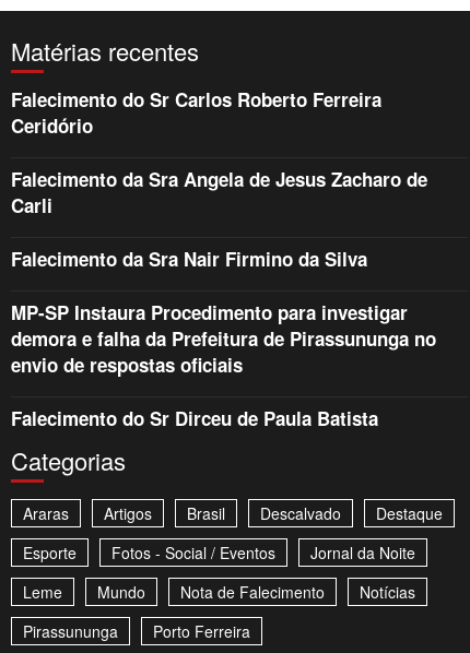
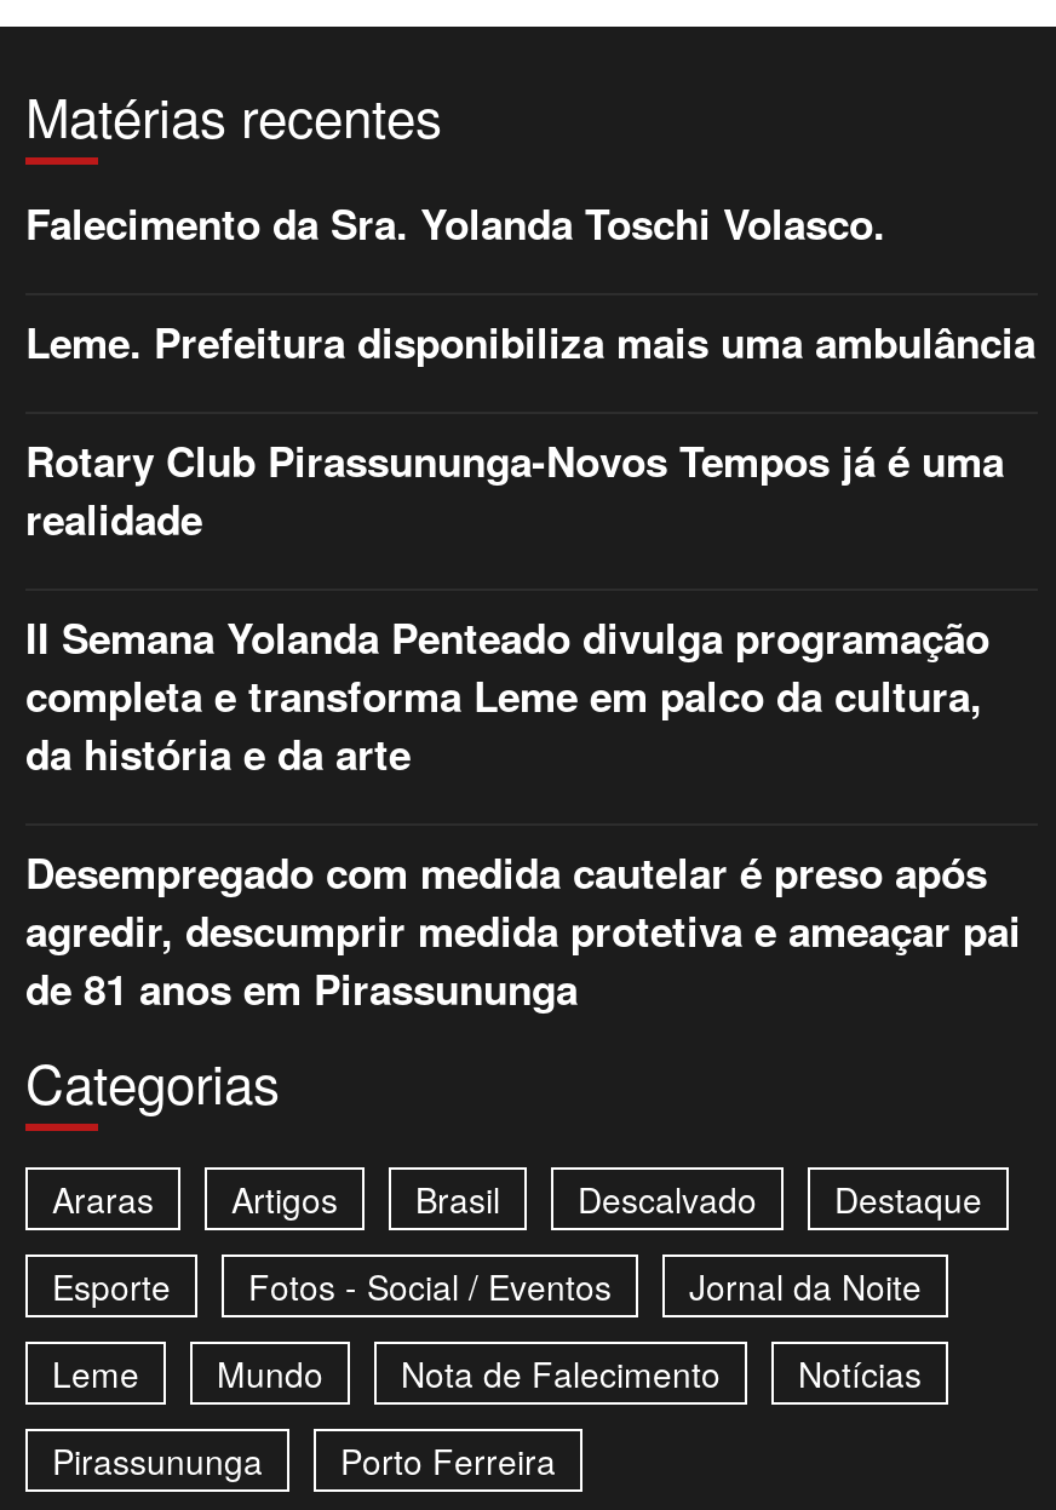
[11,87,381,139] Falecimento do Sr Carlos Roberto Ferreira | Ceridório -> [25,195,885,253] Falecimento da Sra. Yolanda Toschi Volasco.
[11,166,427,219] Falecimento da Sra Angela de Jesus Zacharo de | Carli -> [25,313,1035,372] Leme. Prefeitura disponibiliza mais uma ambulância
[11,246,367,272] Falecimento da Sra Nair Firmino da Silva -> [25,432,1004,548] Rotary Club Pirassununga-Novos Tempos já é uma | realidade
[11,300,436,378] MP-SP Instaura Procedimento para investigar | demora e falha da Prefeitura de Pirassununga no | envio de respostas oficiais -> [25,609,989,783] II Semana Yolanda Penteado divulga programação | completa e transforma Leme em palco da cultura, | da história e da arte
[11,406,378,432] Falecimento do Sr Dirceu de Paula Batista -> [25,844,1021,1018] Desempregado com medida cautelar é preso após | agredir, descumprir medida protetiva e ameaçar pai | de 81 anos em Pirassununga

